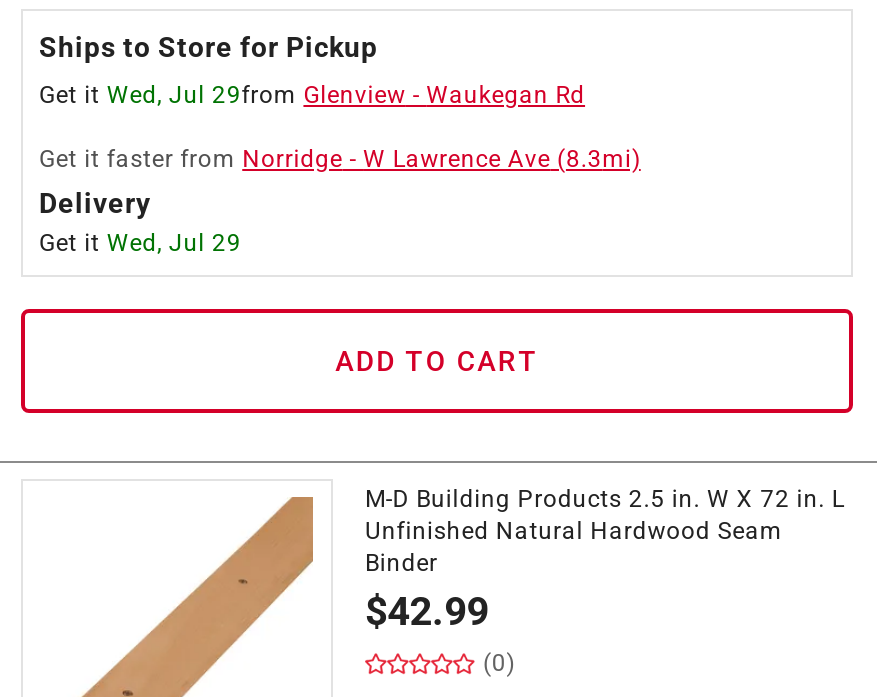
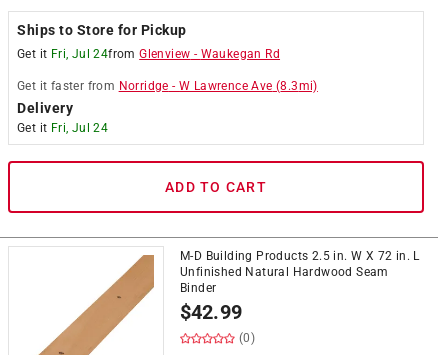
[39,81,585,109] Get it Wed, Jul 29from Glenview - Waukegan Rd -> [17,47,280,61] Get it Fri, Jul 24from Glenview - Waukegan Rd
[39,229,241,257] Get it Wed, Jul 29 -> [17,121,108,135] Get it Fri, Jul 24

